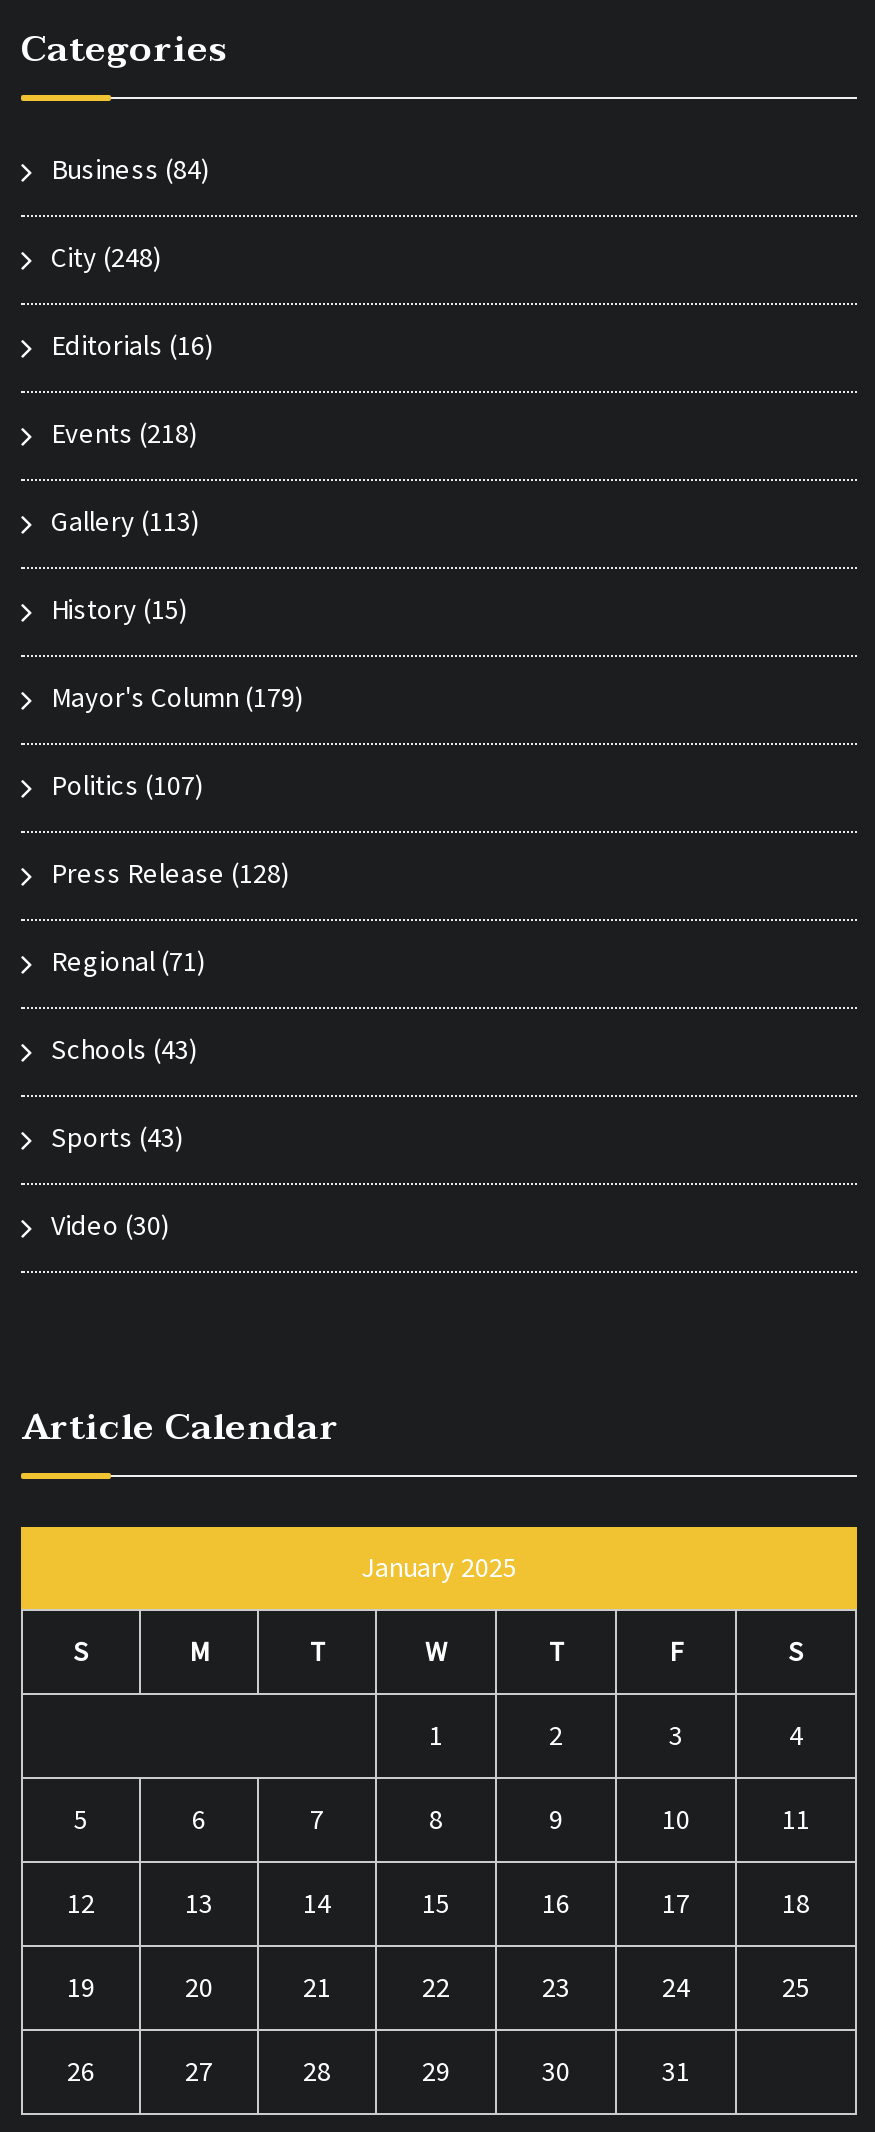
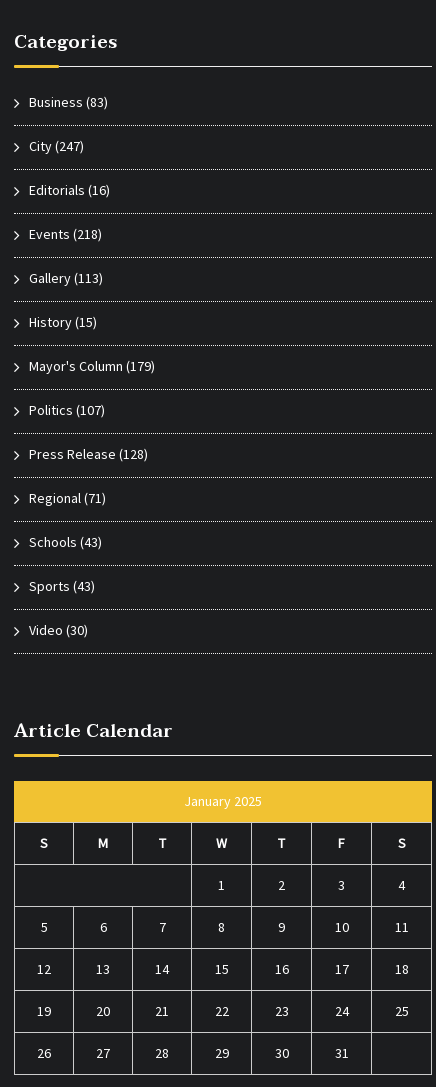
[51,152,209,188] Business (84) -> [29,93,108,111] Business (83)
[51,240,161,276] City (248) -> [29,137,84,155] City (247)

